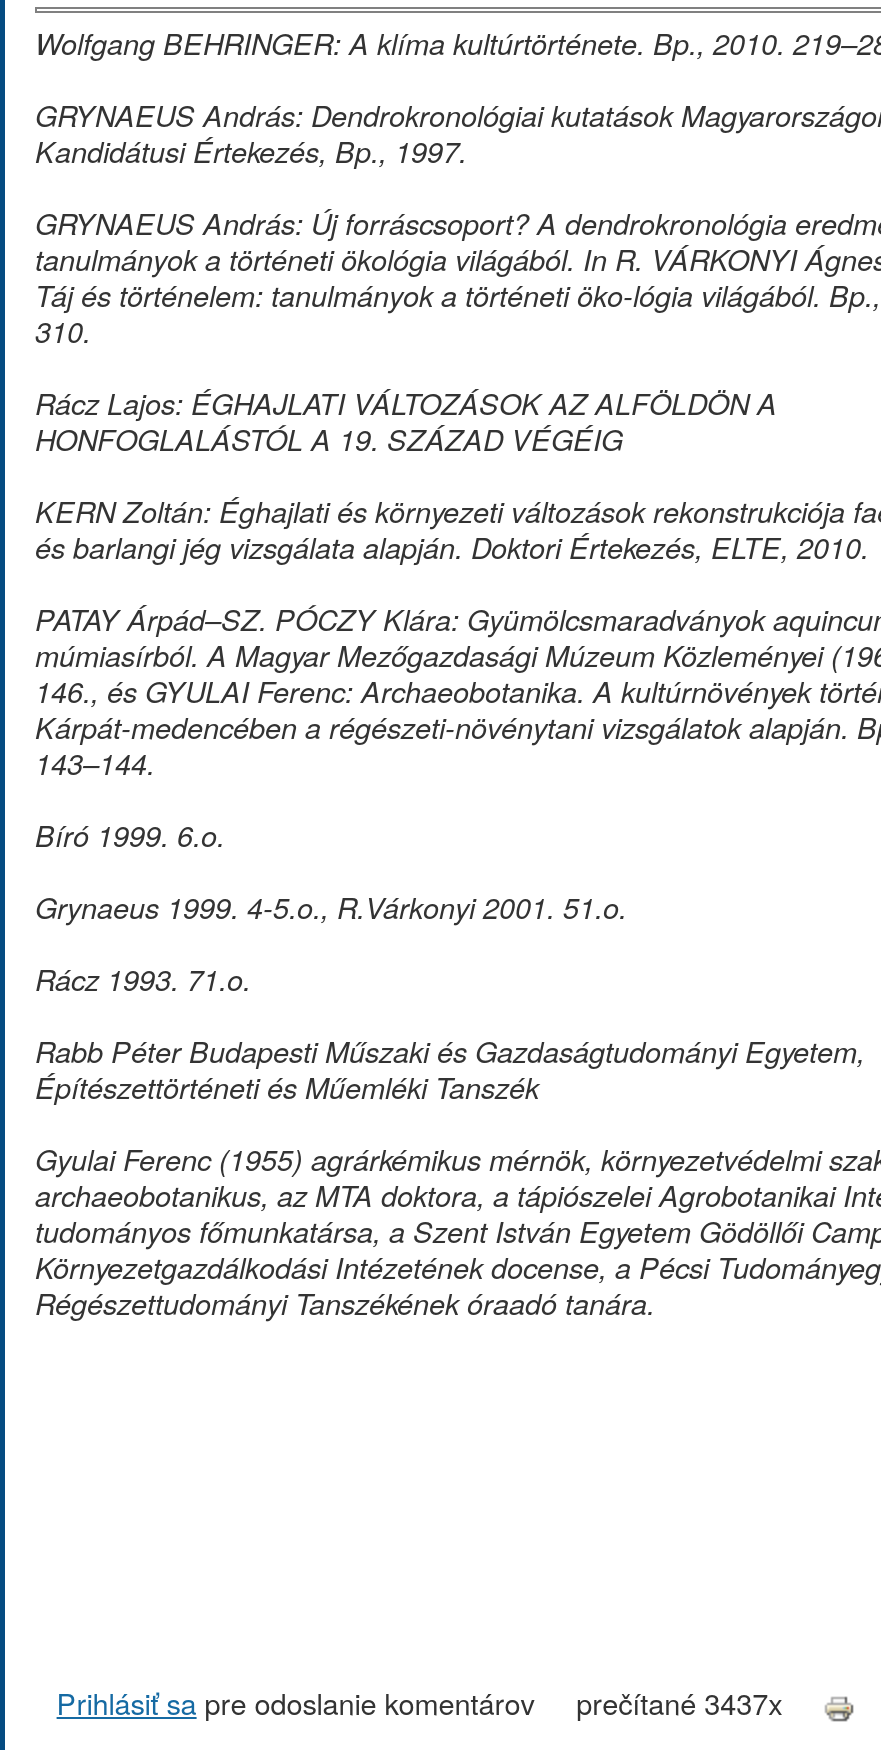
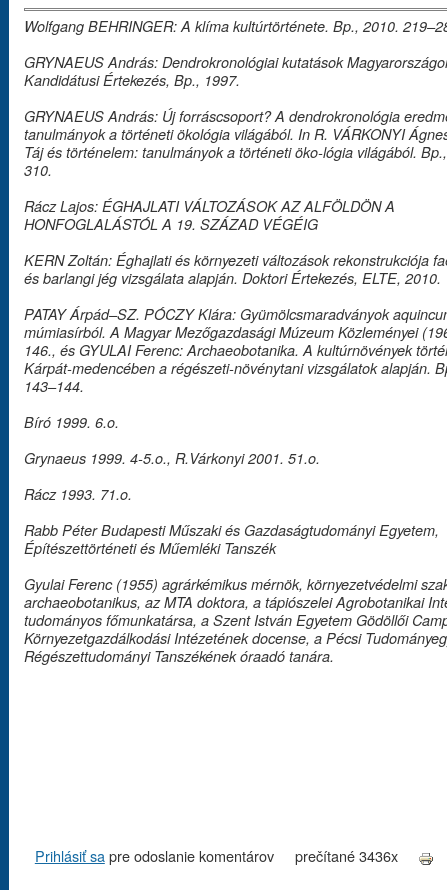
[57,1681,782,1723] Prihlásiť sa pre odoslanie komentárov prečítané 3437x -> [35,845,398,866] Prihlásiť sa pre odoslanie komentárov prečítané 3436x

